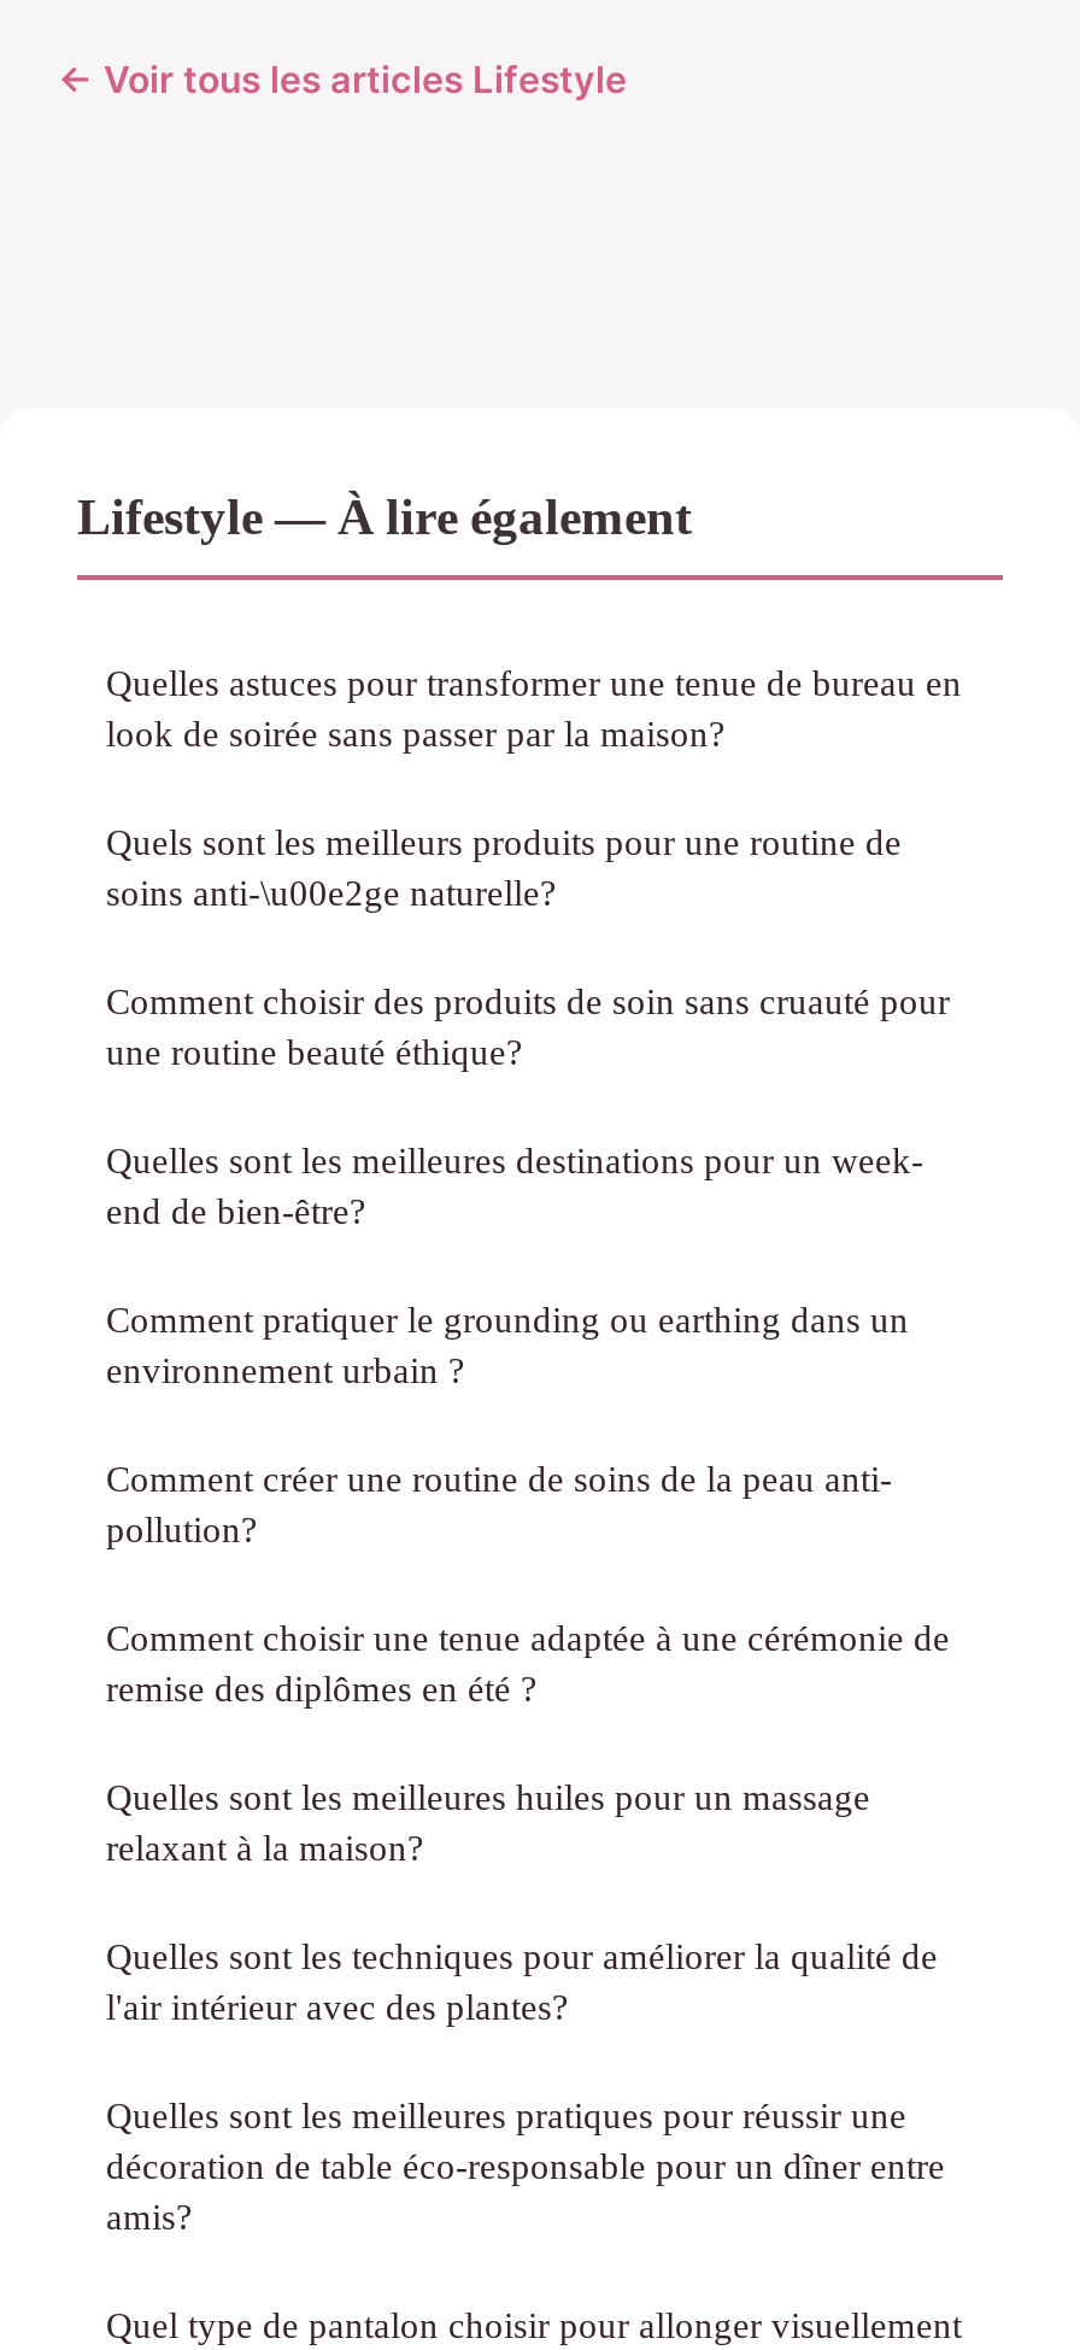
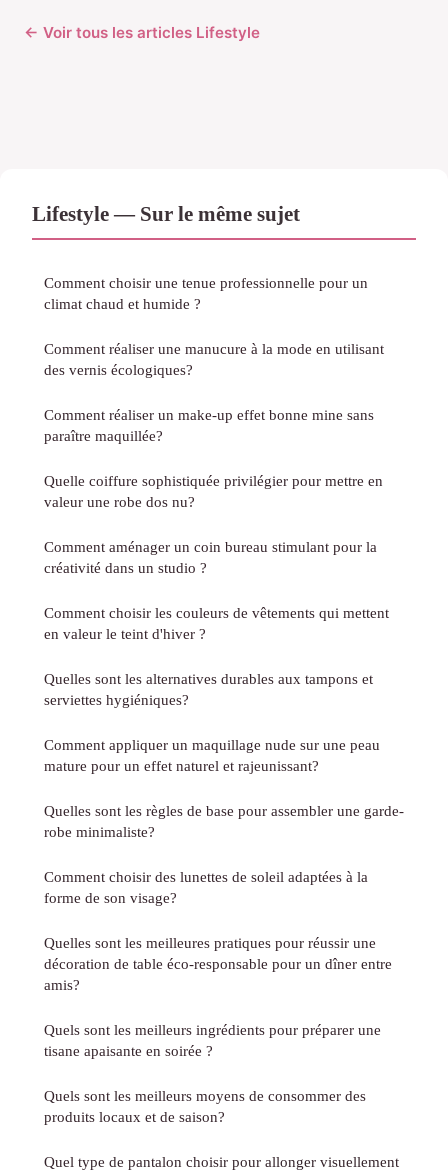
[77,487,962,2025] Lifestyle — À lire également | Quelles astuces pour transformer une tenue de bureau en | look de soirée sans passer par la maison? | Quels sont les meilleurs produits pour une routine de | soins anti-\u00e2ge naturelle? | Comment choisir des produits de soin sans cruauté pour | une routine beauté éthique? | Quelles sont les meilleures destinations pour un week- | end de bien-être? | Comment pratiquer le grounding ou earthing dans un | environnement urbain ? | Comment créer une routine de soins de la peau anti- | pollution? | Comment choisir une tenue adaptée à une cérémonie de | remise des diplômes en été ? | Quelles sont les meilleures huiles pour un massage | relaxant à la maison? | Quelles sont les techniques pour améliorer la qualité de | l'air intérieur avec des plantes? -> [32,202,404,906] Lifestyle — Sur le même sujet | Comment choisir une tenue professionnelle pour un | climat chaud et humide ? | Comment réaliser une manucure à la mode en utilisant | des vernis écologiques? | Comment réaliser un make-up effet bonne mine sans | paraître maquillée? | Quelle coiffure sophistiquée privilégier pour mettre en | valeur une robe dos nu? | Comment aménager un coin bureau stimulant pour la | créativité dans un studio ? | Comment choisir les couleurs de vêtements qui mettent | en valeur le teint d'hiver ? | Quelles sont les alternatives durables aux tampons et | serviettes hygiéniques? | Comment appliquer un maquillage nude sur une peau | mature pour un effet naturel et rajeunissant? | Quelles sont les règles de base pour assembler une garde- | robe minimaliste? | Comment choisir des lunettes de soleil adaptées à la | forme de son visage?
none -> [44,1021,381,1125] Quels sont les meilleurs ingrédients pour préparer une | tisane apaisante en soirée ? | Quels sont les meilleurs moyens de consommer des | produits locaux et de saison?

